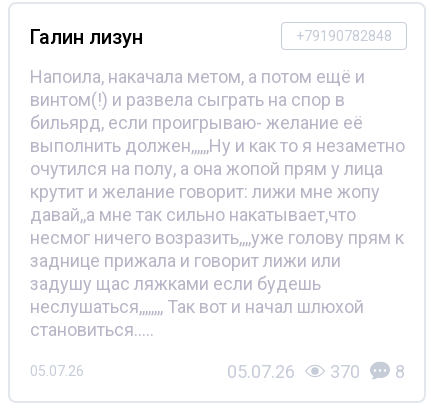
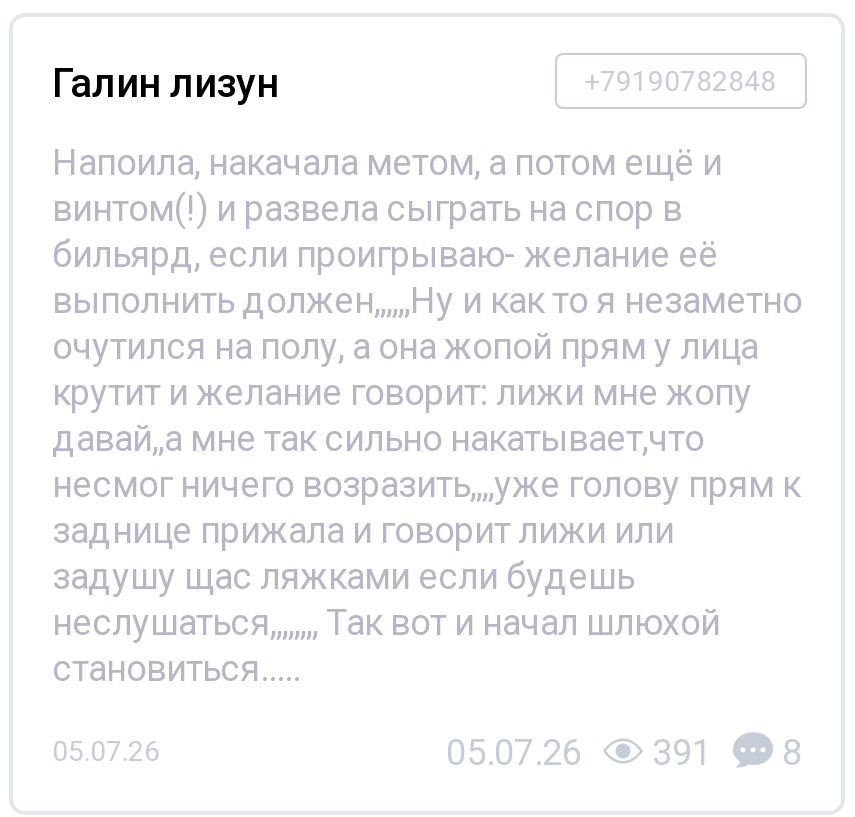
[226,360,404,381] 05.07.26 370 8 -> [446,730,802,772] 05.07.26 391 8

